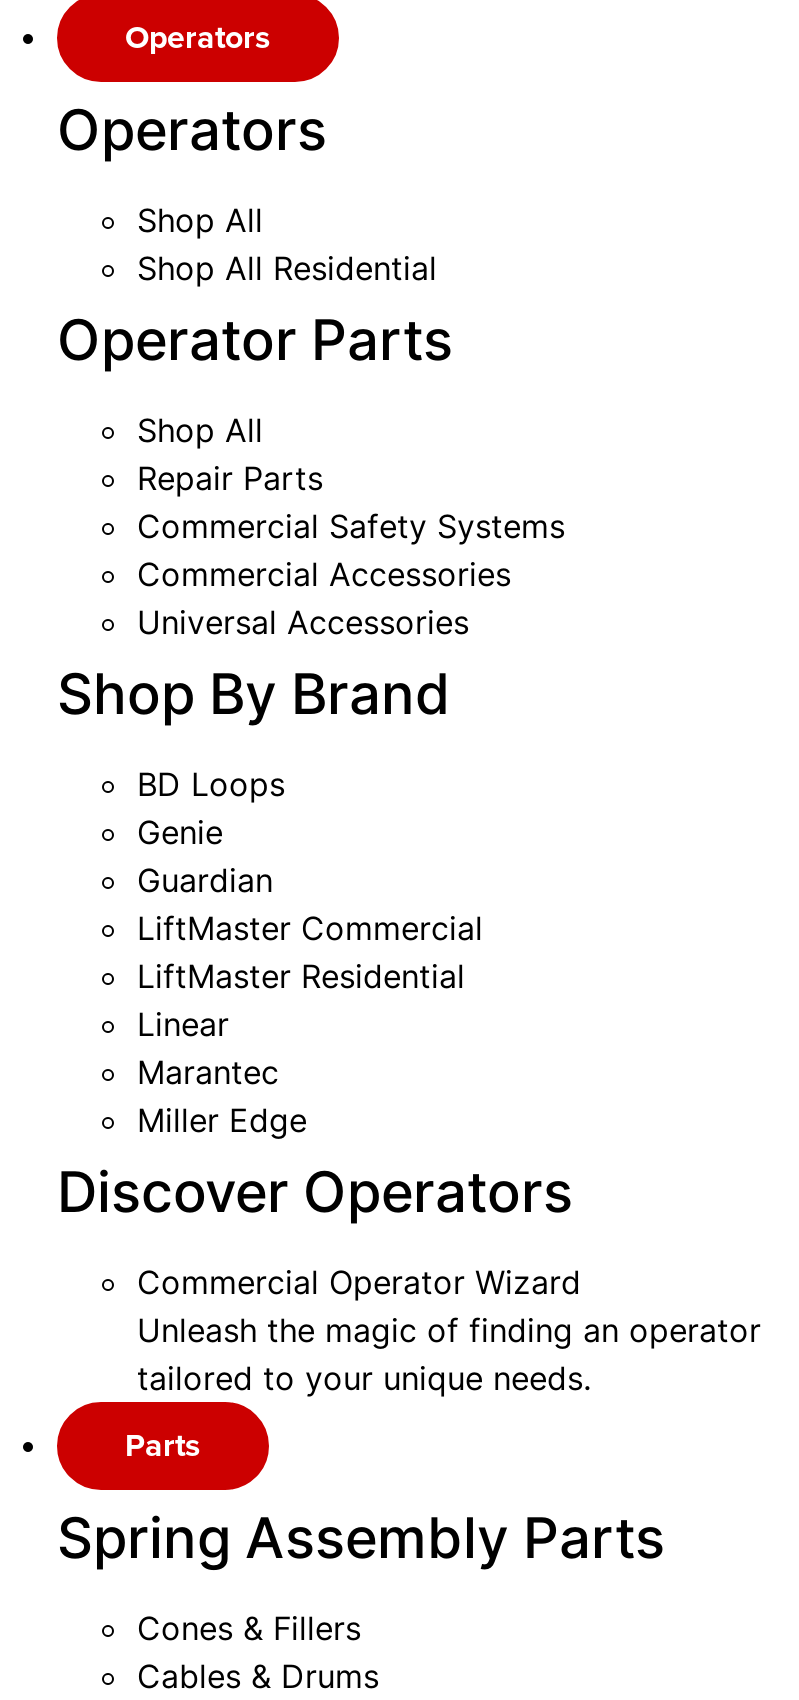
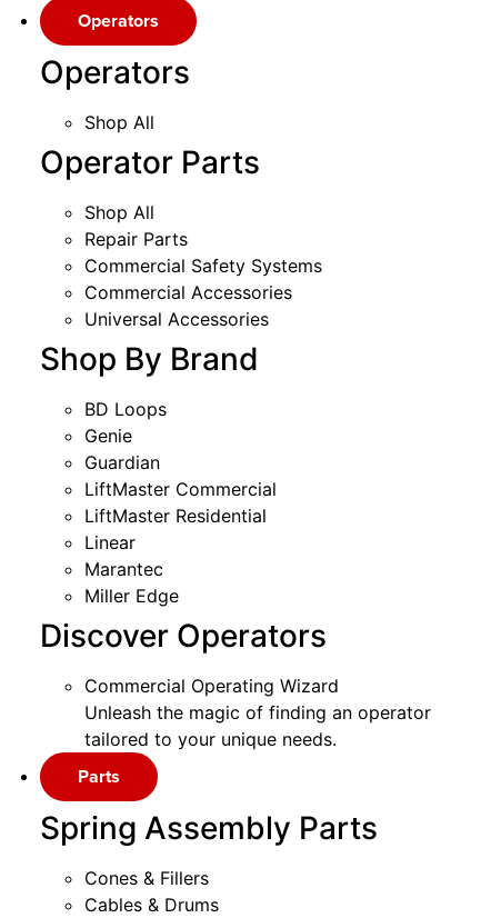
[137,248,437,288] Shop All Residential -> none
[137,1262,581,1302] Commercial Operator Wizard -> [84,675,339,697] Commercial Operating Wizard

